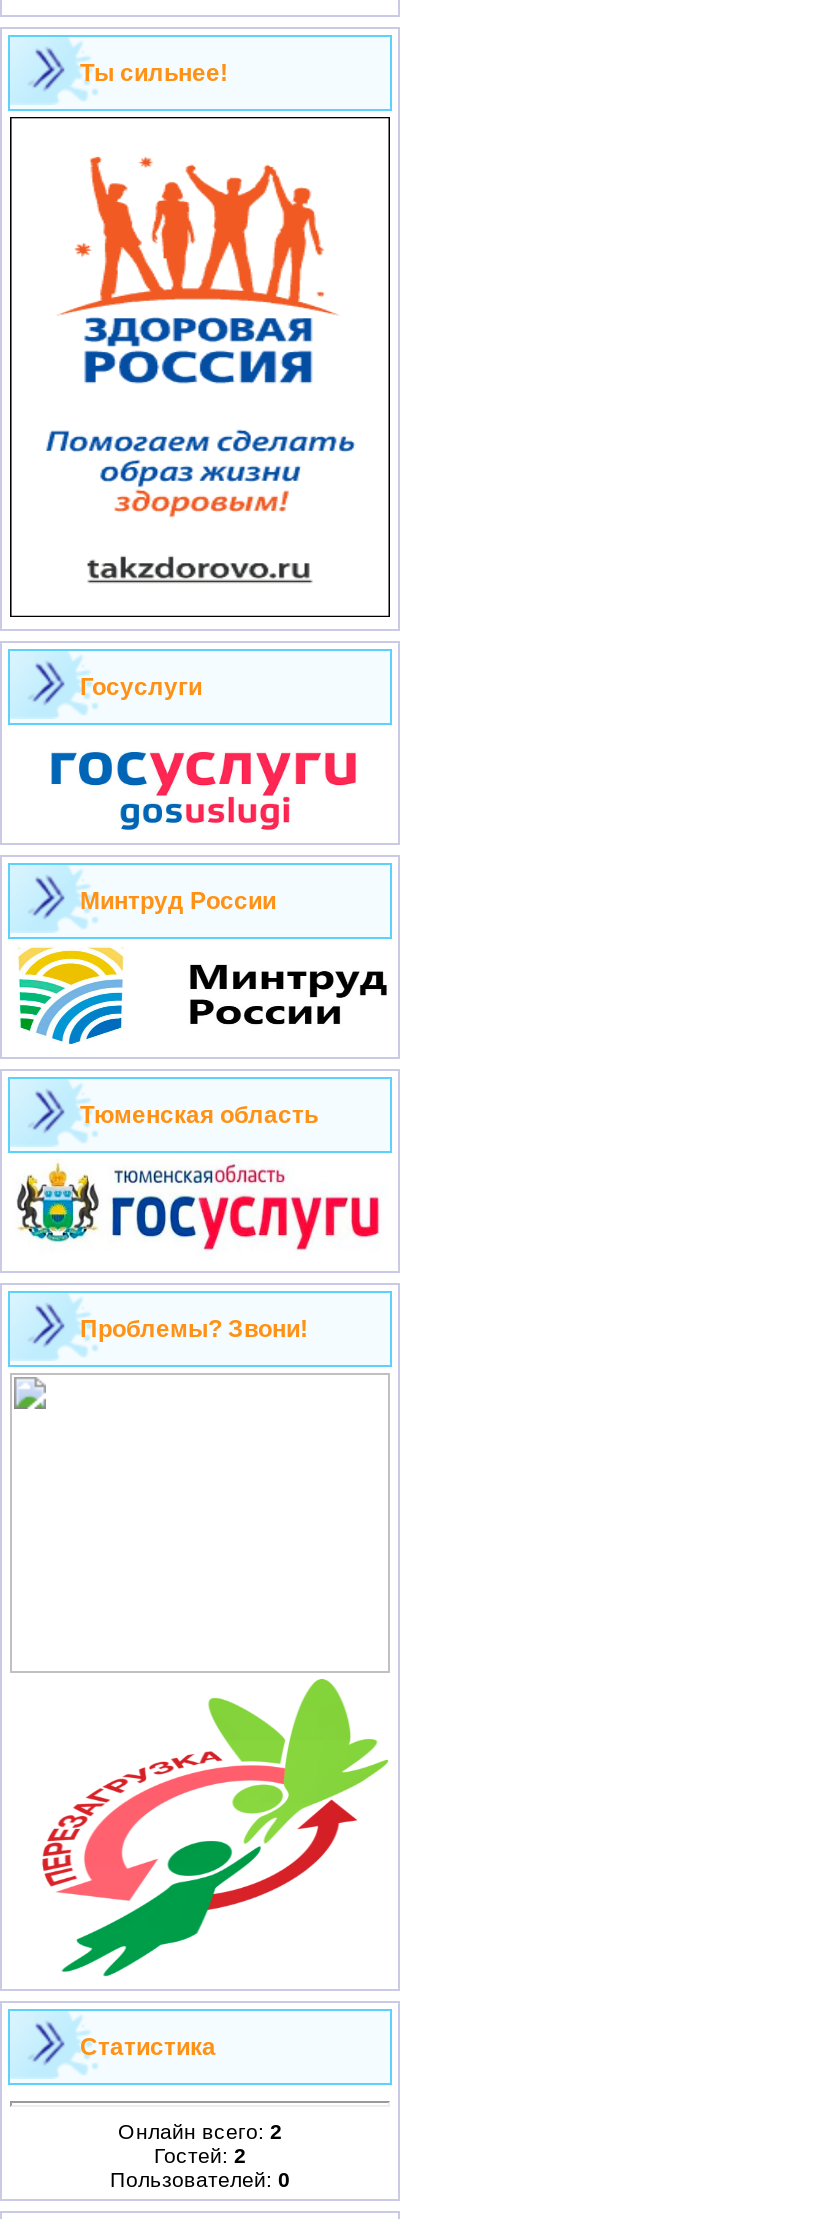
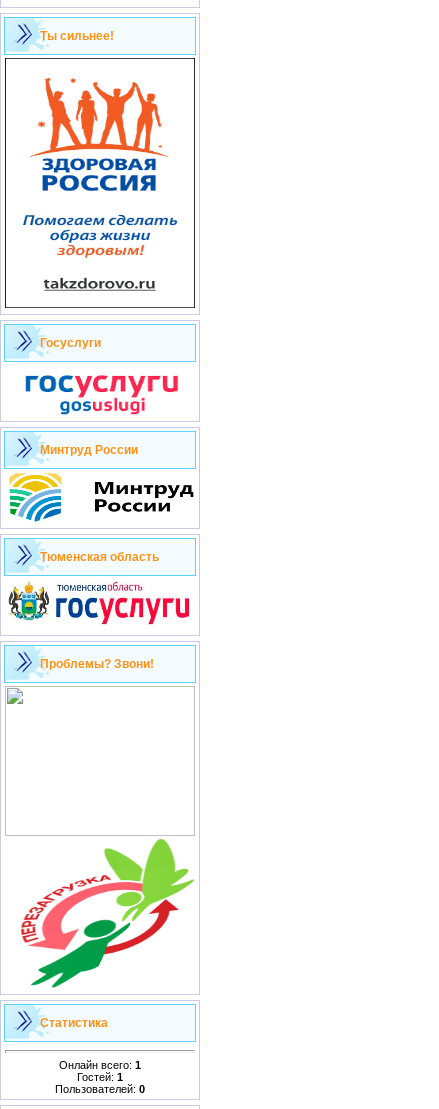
[118,2118,282,2142] Онлайн всего: 2 -> [59,1059,141,1071] Онлайн всего: 1
[154,2142,246,2166] Гостей: 2 -> [77,1071,123,1083] Гостей: 1

